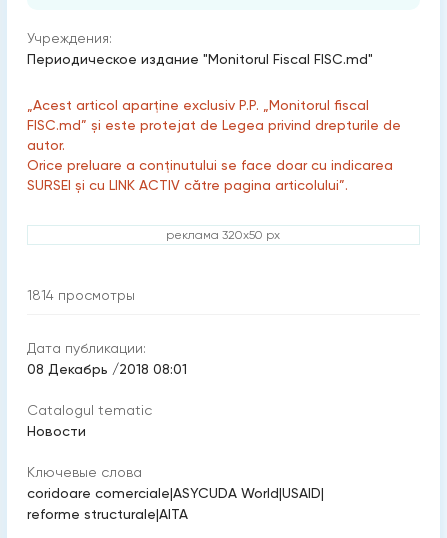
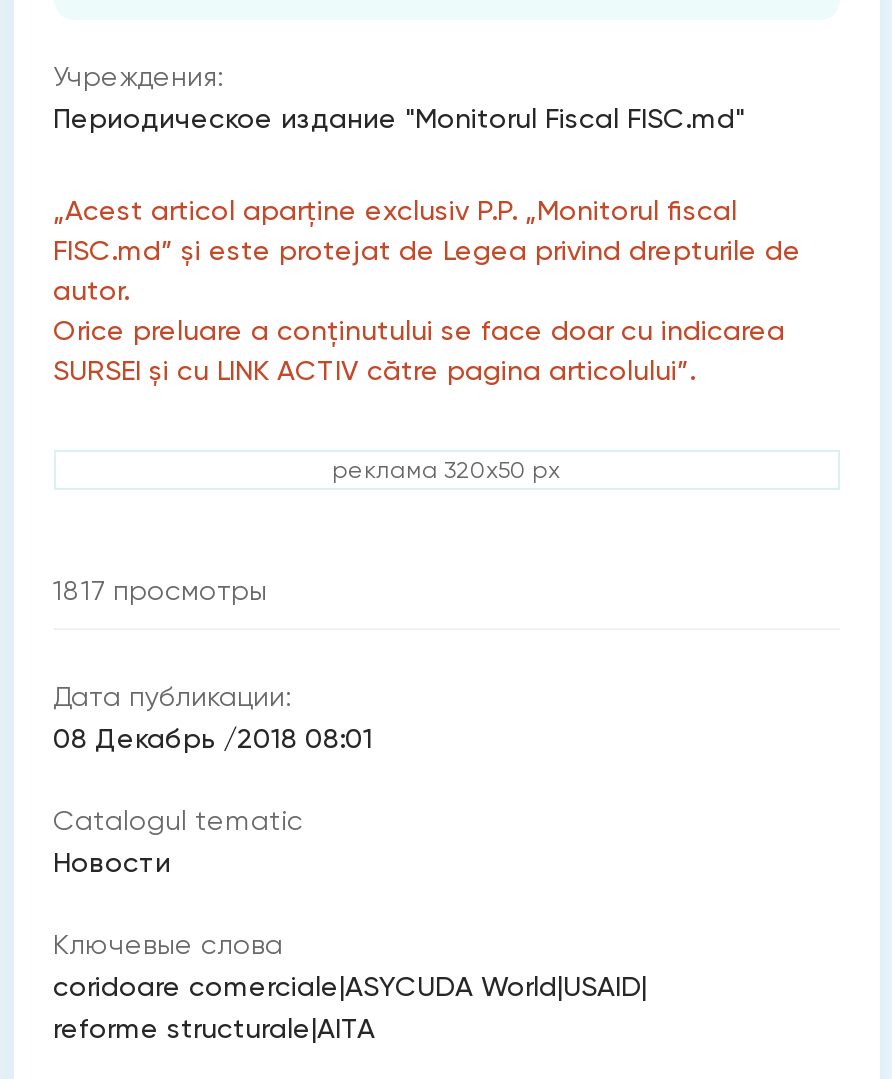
[26,287,134,303] 1814 просмотры -> [53,574,267,606] 1817 просмотры

